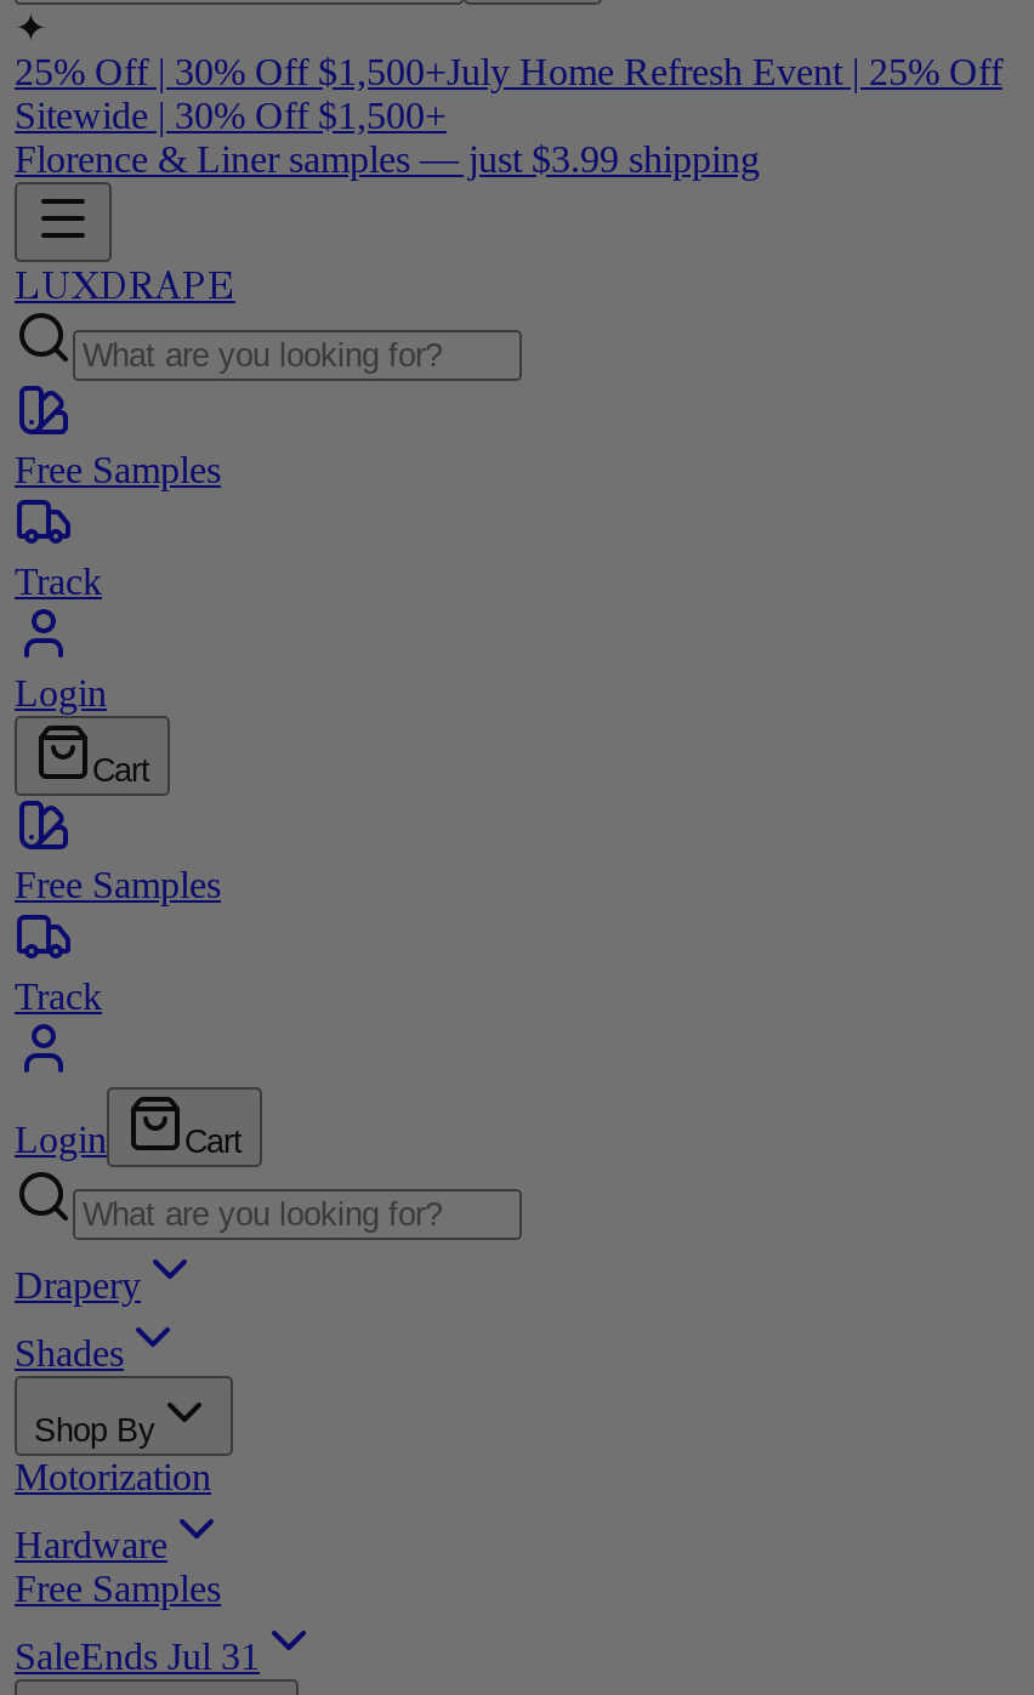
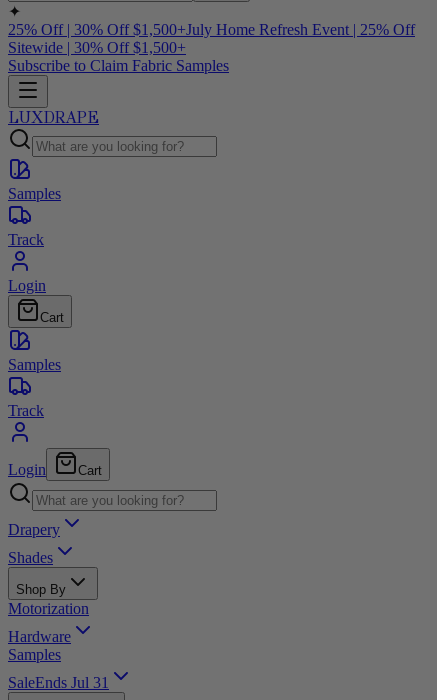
[15,139,760,180] Florence & Liner samples — just $3.99 shipping -> [8,57,229,74] Subscribe to Claim Fabric Samples
[15,450,221,491] Free Samples -> [8,185,61,202] Samples
[15,865,221,906] Free Samples -> [8,356,61,373] Samples
[15,1568,221,1610] Free Samples -> [8,646,61,663] Samples

